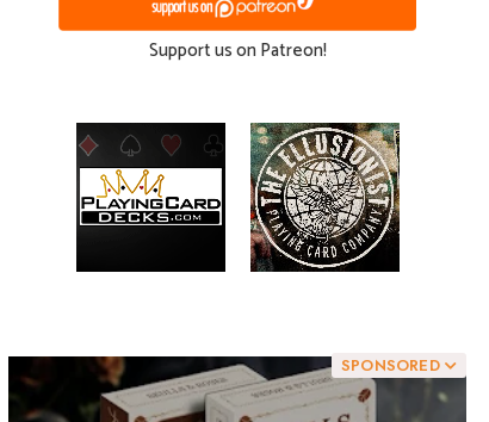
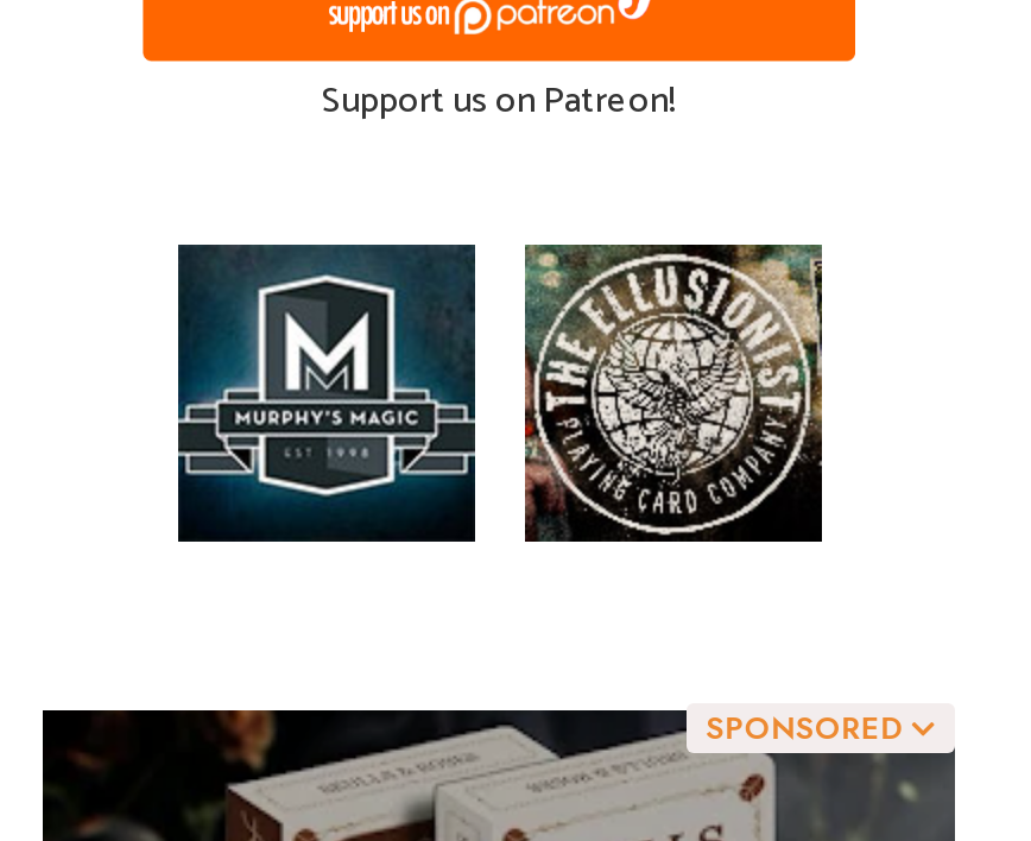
[76,123,225,261] [image] -> [178,245,477,523] [image]

